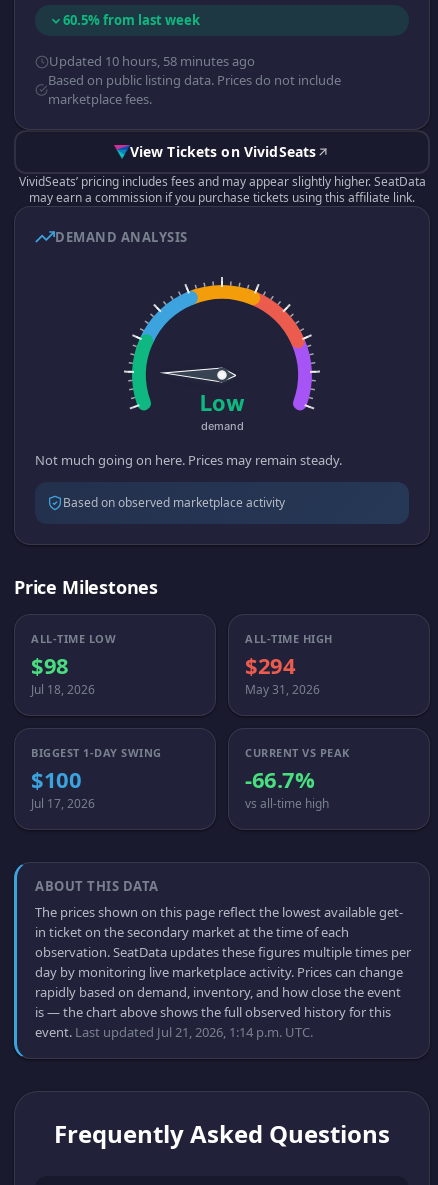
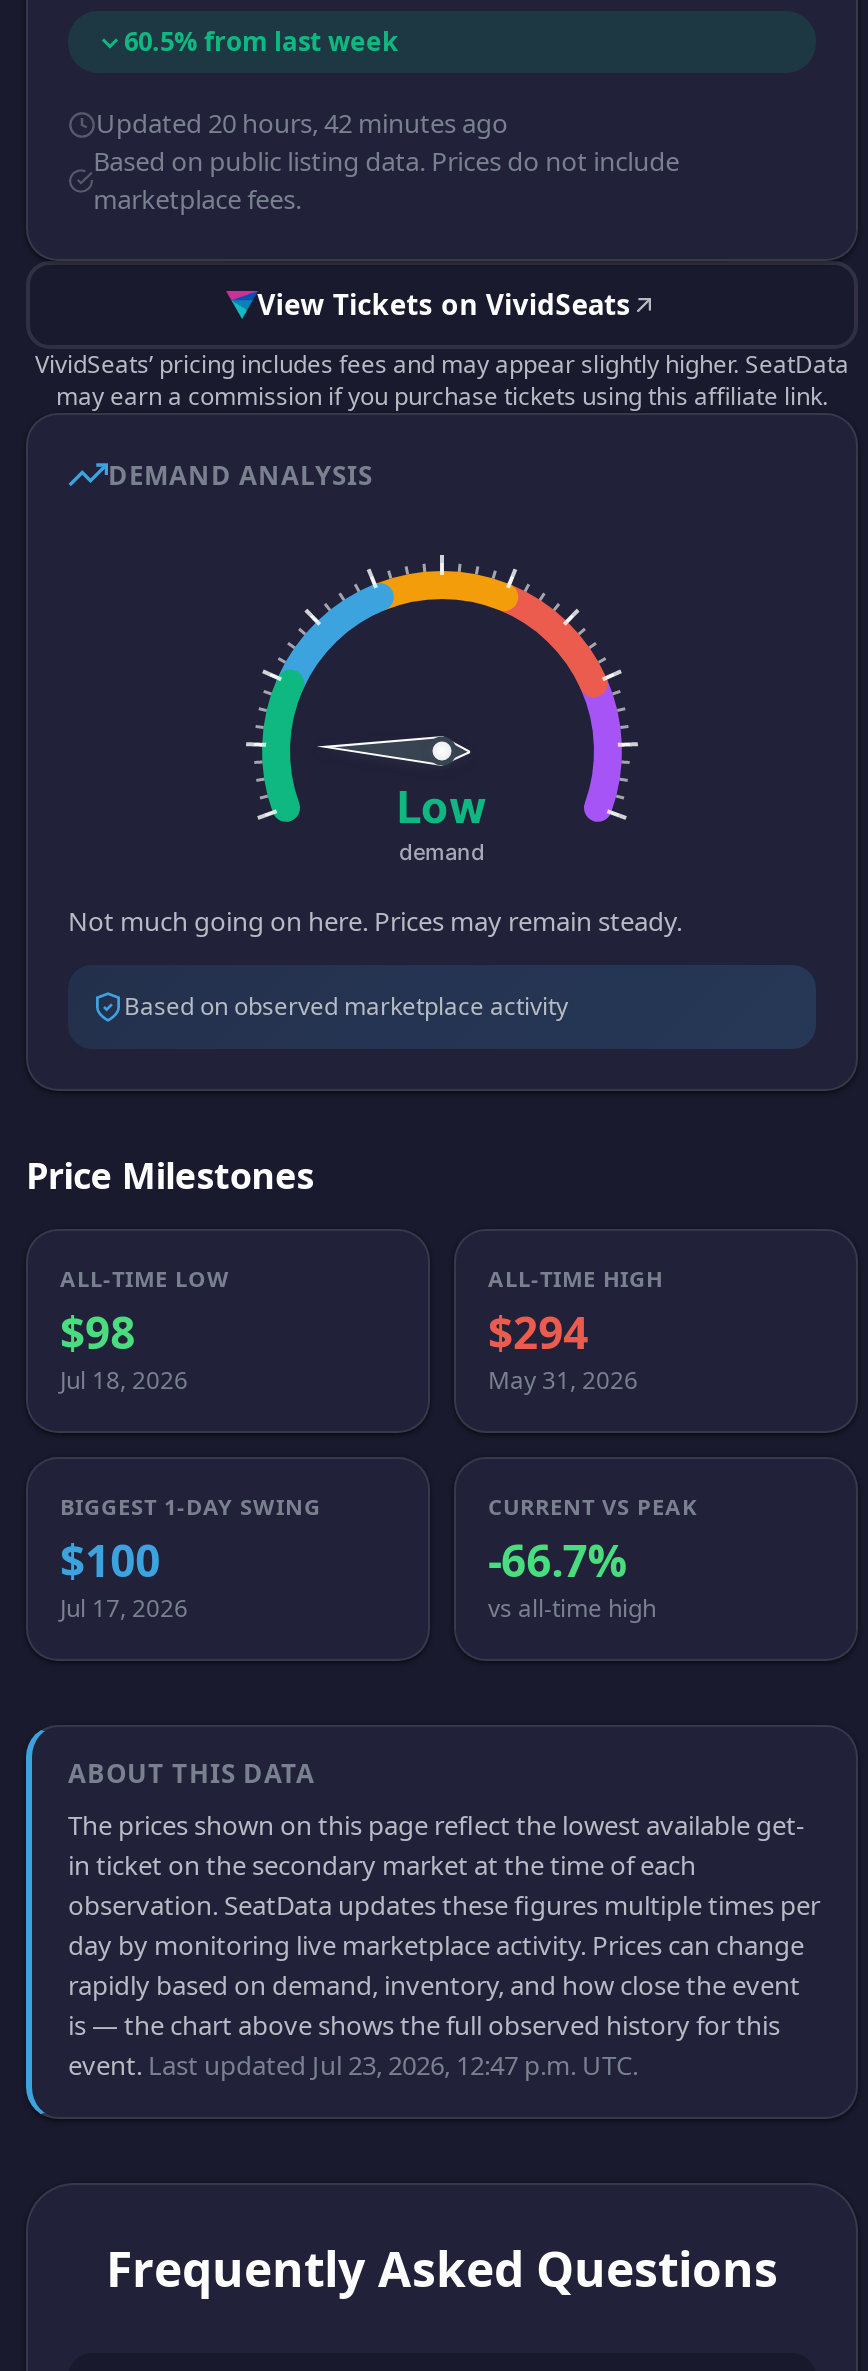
[49,52,255,70] Updated 10 hours, 58 minutes ago -> [96,105,508,141] Updated 20 hours, 42 minutes ago
[35,1023,313,1041] event. Last updated Jul 21, 2026, 1:14 p.m. UTC. -> [68,2047,638,2083] event. Last updated Jul 23, 2026, 12:47 p.m. UTC.

